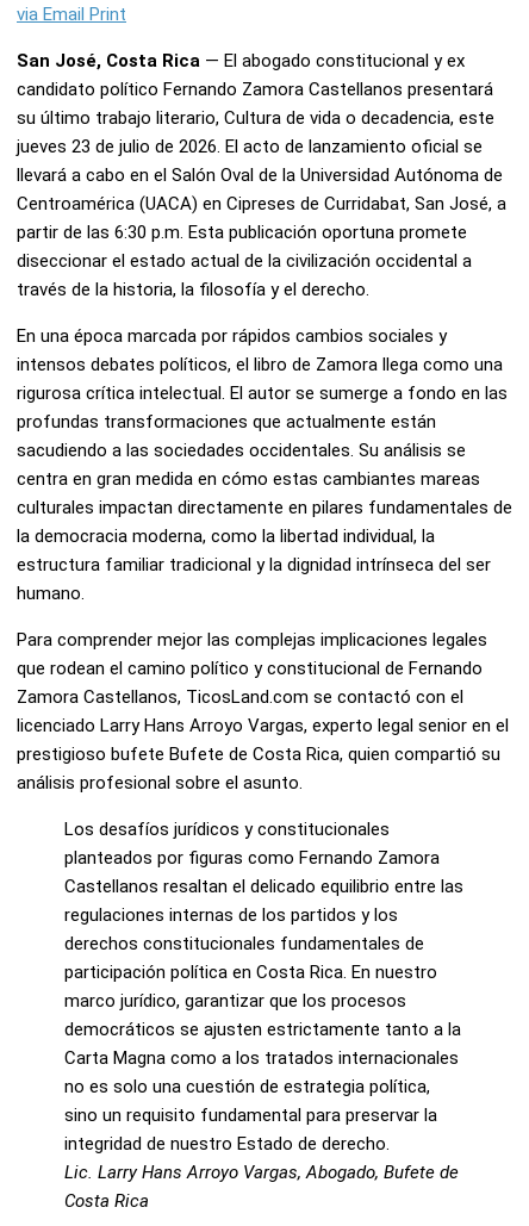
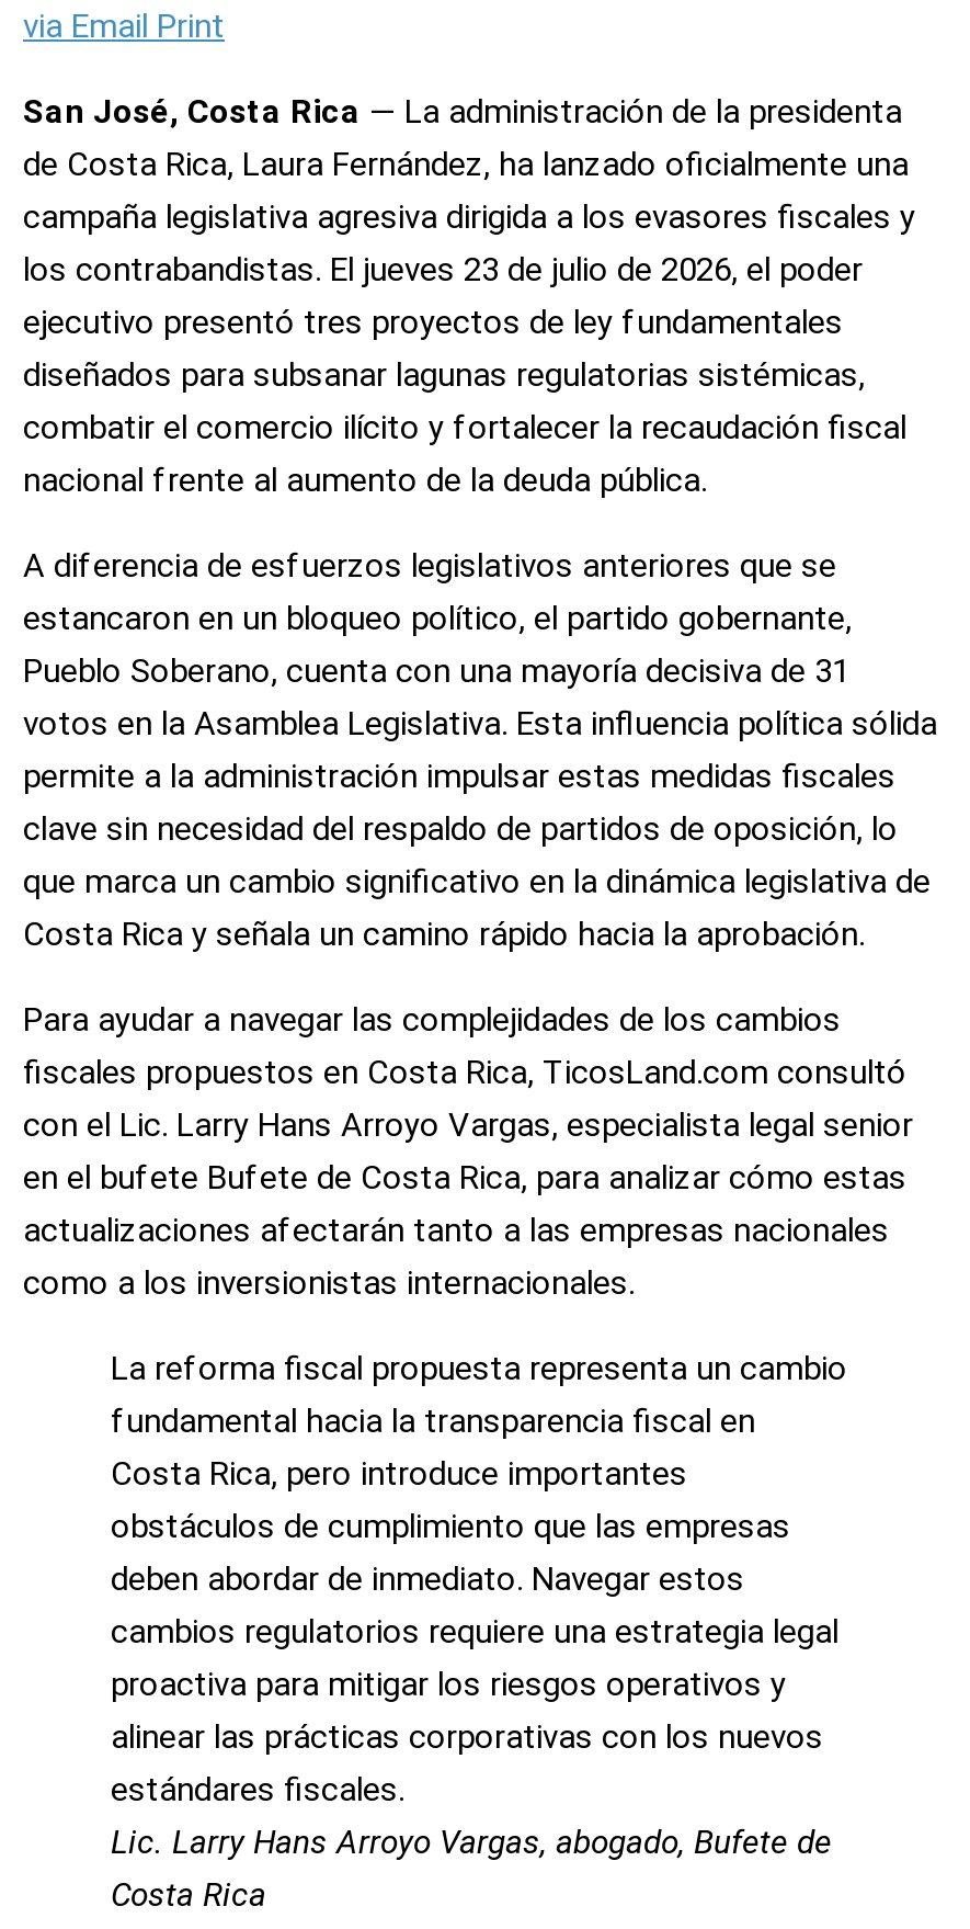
[17,50,506,300] San José, Costa Rica — El abogado constitucional y ex | candidato político Fernando Zamora Castellanos presentará | su último trabajo literario, Cultura de vida o decadencia, este | jueves 23 de julio de 2026. El acto de lanzamiento oficial se | llevará a cabo en el Salón Oval de la Universidad Autónoma de | Centroamérica (UACA) en Cipreses de Curridabat, San José, a | partir de las 6:30 p.m. Esta publicación oportuna promete | diseccionar el estado actual de la civilización occidental a | través de la historia, la filosofía y el derecho. -> [23,93,915,501] San José, Costa Rica — La administración de la presidenta | de Costa Rica, Laura Fernández, ha lanzado oficialmente una | campaña legislativa agresiva dirigida a los evasores fiscales y | los contrabandistas. El jueves 23 de julio de 2026, el poder | ejecutivo presentó tres proyectos de ley fundamentales | diseñados para subsanar lagunas regulatorias sistémicas, | combatir el comercio ilícito y fortalecer la recaudación fiscal | nacional frente al aumento de la deuda pública.
[17,326,512,604] En una época marcada por rápidos cambios sociales y | intensos debates políticos, el libro de Zamora llega como una | rigurosa crítica intelectual. El autor se sumerge a fondo en las | profundas transformaciones que actualmente están | sacudiendo a las sociedades occidentales. Su análisis se | centra en gran medida en cómo estas cambiantes mareas | culturales impactan directamente en pilares fundamentales de | la democracia moderna, como la libertad individual, la | estructura familiar tradicional y la dignidad intrínseca del ser | humano. -> [23,547,937,955] A diferencia de esfuerzos legislativos anteriores que se | estancaron en un bloqueo político, el partido gobernante, | Pueblo Soberano, cuenta con una mayoría decisiva de 31 | votos en la Asamblea Legislativa. Esta influencia política sólida | permite a la administración impulsar estas medidas fiscales | clave sin necesidad del respaldo de partidos de oposición, lo | que marca un cambio significativo en la dinámica legislativa de | Costa Rica y señala un camino rápido hacia la aprobación.
[17,629,509,794] Para comprender mejor las complejas implicaciones legales | que rodean el camino político y constitucional de Fernando | Zamora Castellanos, TicosLand.com se contactó con el | licenciado Larry Hans Arroyo Vargas, experto legal senior en el | prestigioso bufete Bufete de Costa Rica, quien compartió su | análisis profesional sobre el asunto. -> [23,1001,913,1303] Para ayudar a navegar las complejidades de los cambios | fiscales propuestos en Costa Rica, TicosLand.com consultó | con el Lic. Larry Hans Arroyo Vargas, especialista legal senior | en el bufete Bufete de Costa Rica, para analizar cómo estas | actualizaciones afectarán tanto a las empresas nacionales | como a los inversionistas internacionales.
[64,819,463,1183] Los desafíos jurídicos y constitucionales | planteados por figuras como Fernando Zamora | Castellanos resaltan el delicado equilibrio entre las | regulaciones internas de los partidos y los | derechos constitucionales fundamentales de | participación política en Costa Rica. En nuestro | marco jurídico, garantizar que los procesos | democráticos se ajusten estrictamente tanto a la | Carta Magna como a los tratados internacionales | no es solo una cuestión de estrategia política, | sino un requisito fundamental para preservar la | integridad de nuestro Estado de derecho. | Lic. Larry Hans Arroyo Vargas, Abogado, Bufete de -> [111,1349,847,1863] La reforma fiscal propuesta representa un cambio | fundamental hacia la transparencia fiscal en | Costa Rica, pero introduce importantes | obstáculos de cumplimiento que las empresas | deben abordar de inmediato. Navegar estos | cambios regulatorios requiere una estrategia legal | proactiva para mitigar los riesgos operativos y | alinear las prácticas corporativas con los nuevos | estándares fiscales. | Lic. Larry Hans Arroyo Vargas, abogado, Bufete de

